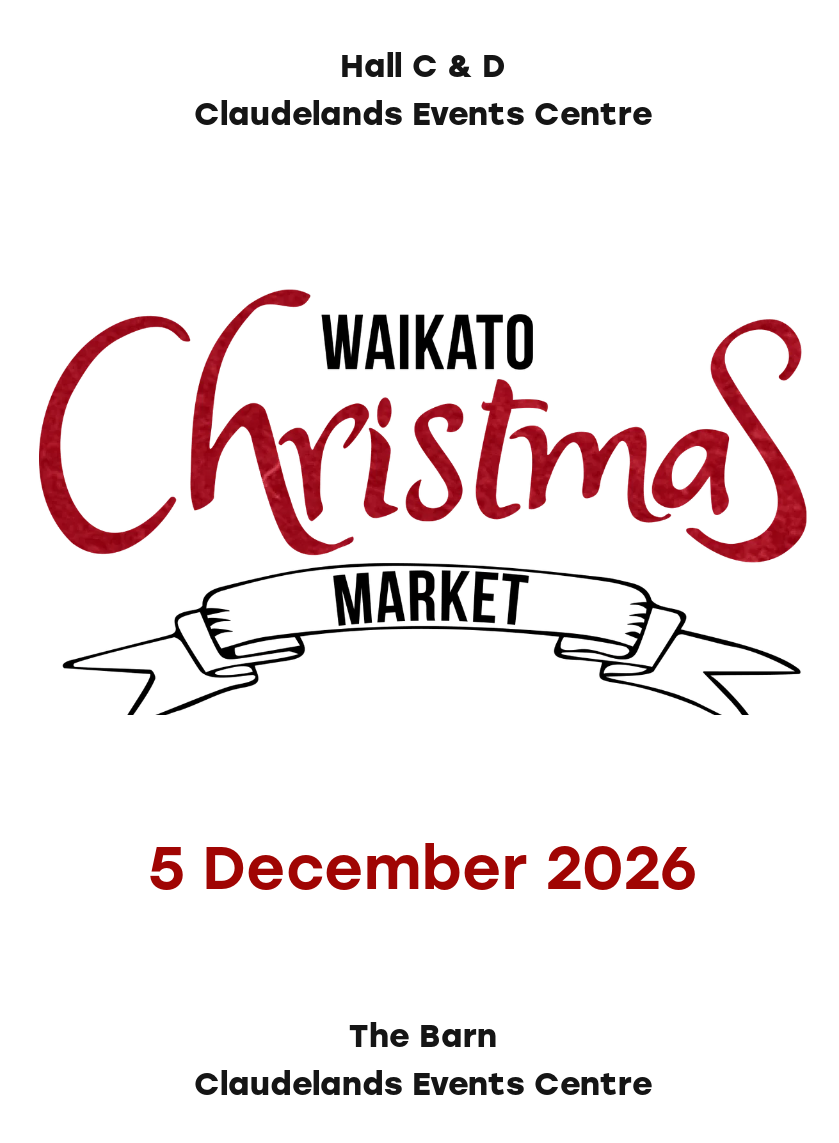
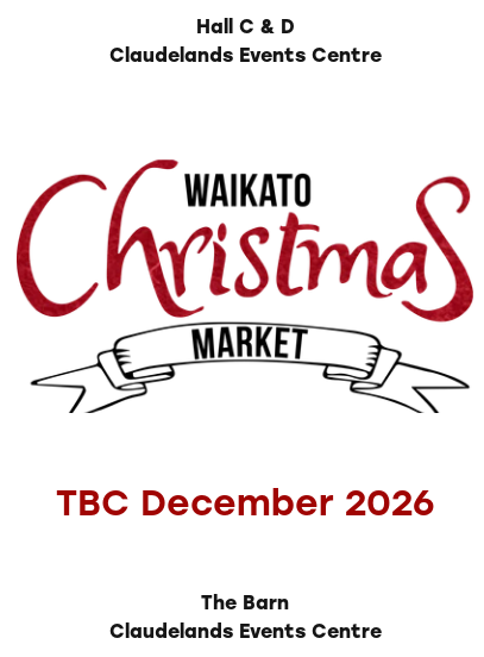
[148,825,698,905] 5 December 2026 -> [55,478,435,525] TBC December 2026

